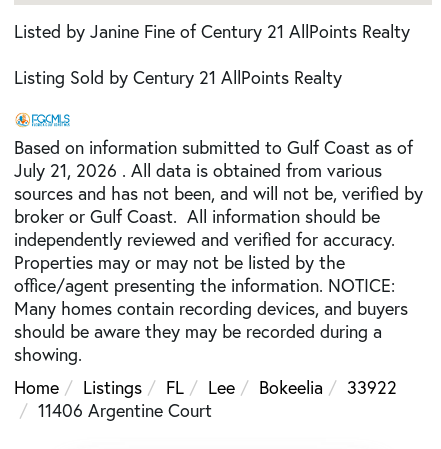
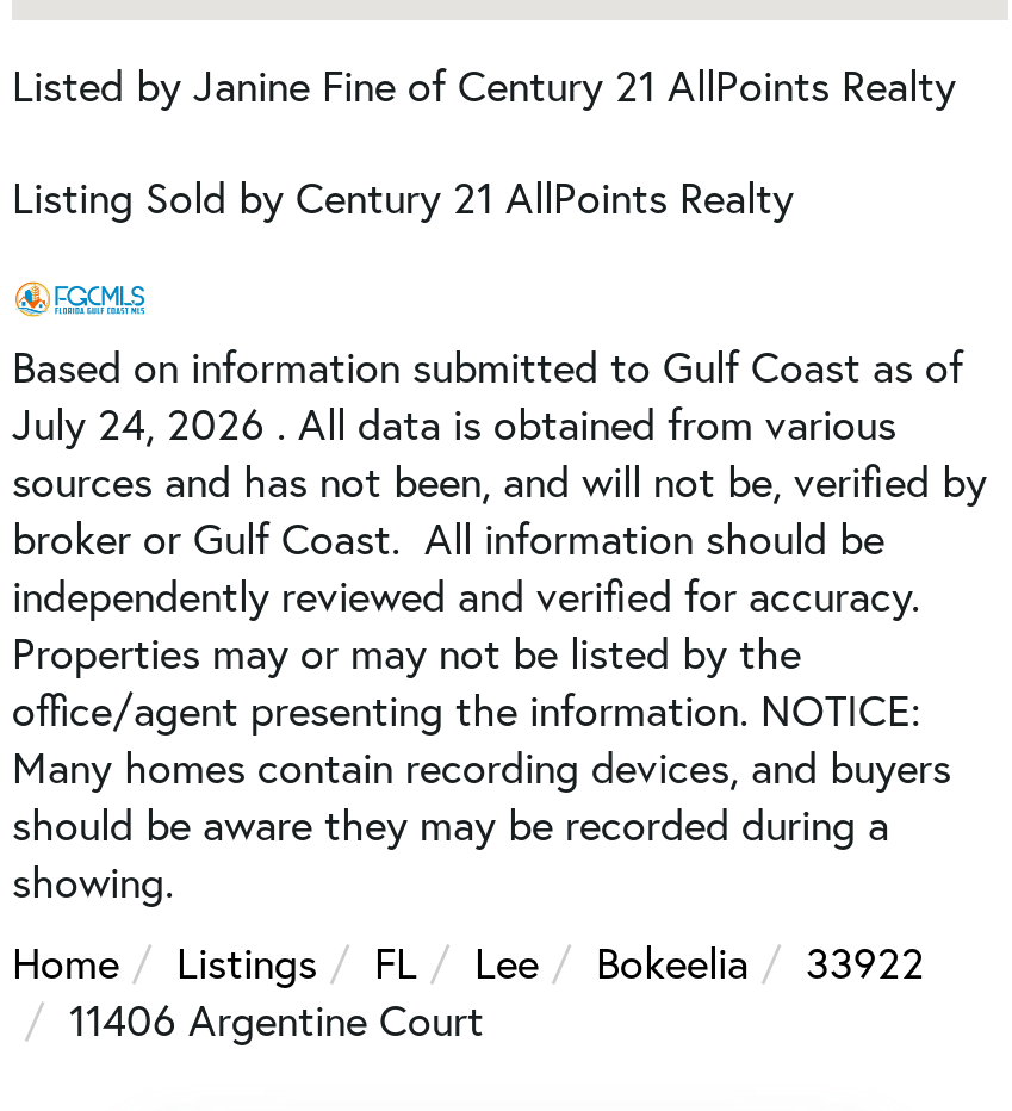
[14,159,382,182] July 21, 2026 . All data is obtained from various -> [12,394,896,452] July 24, 2026 . All data is obtained from various

